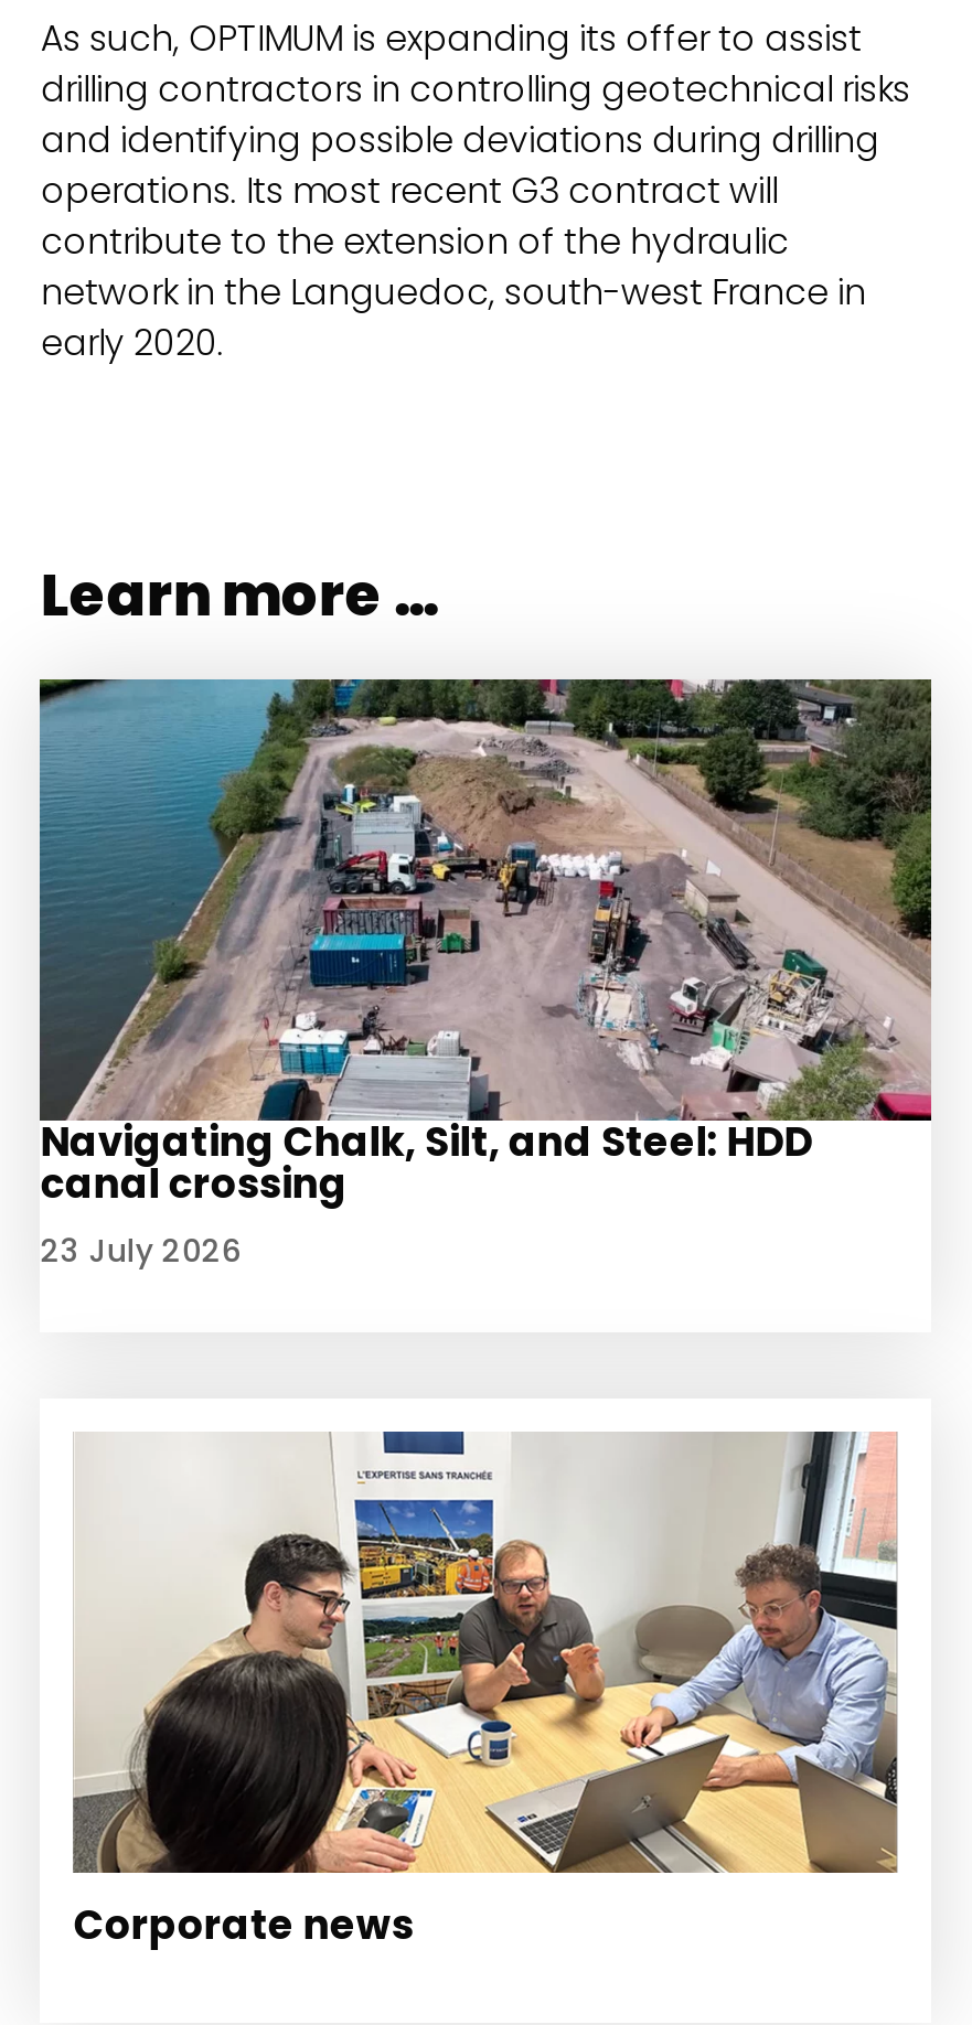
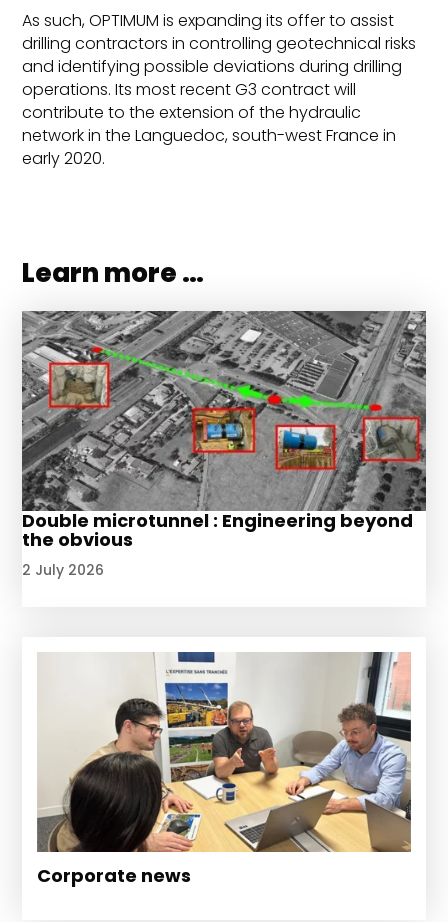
[40,677,933,1273] [image] | Navigating Chalk, Silt, and Steel: HDD | canal crossing | 23 July 2026 -> [22,310,427,580] [image] | Double microtunnel : Engineering beyond | the obvious | 2 July 2026

